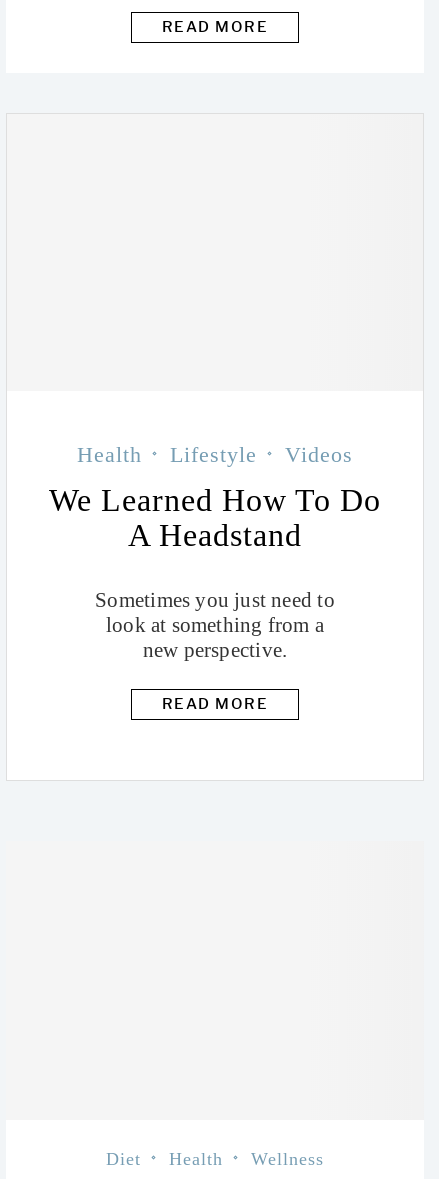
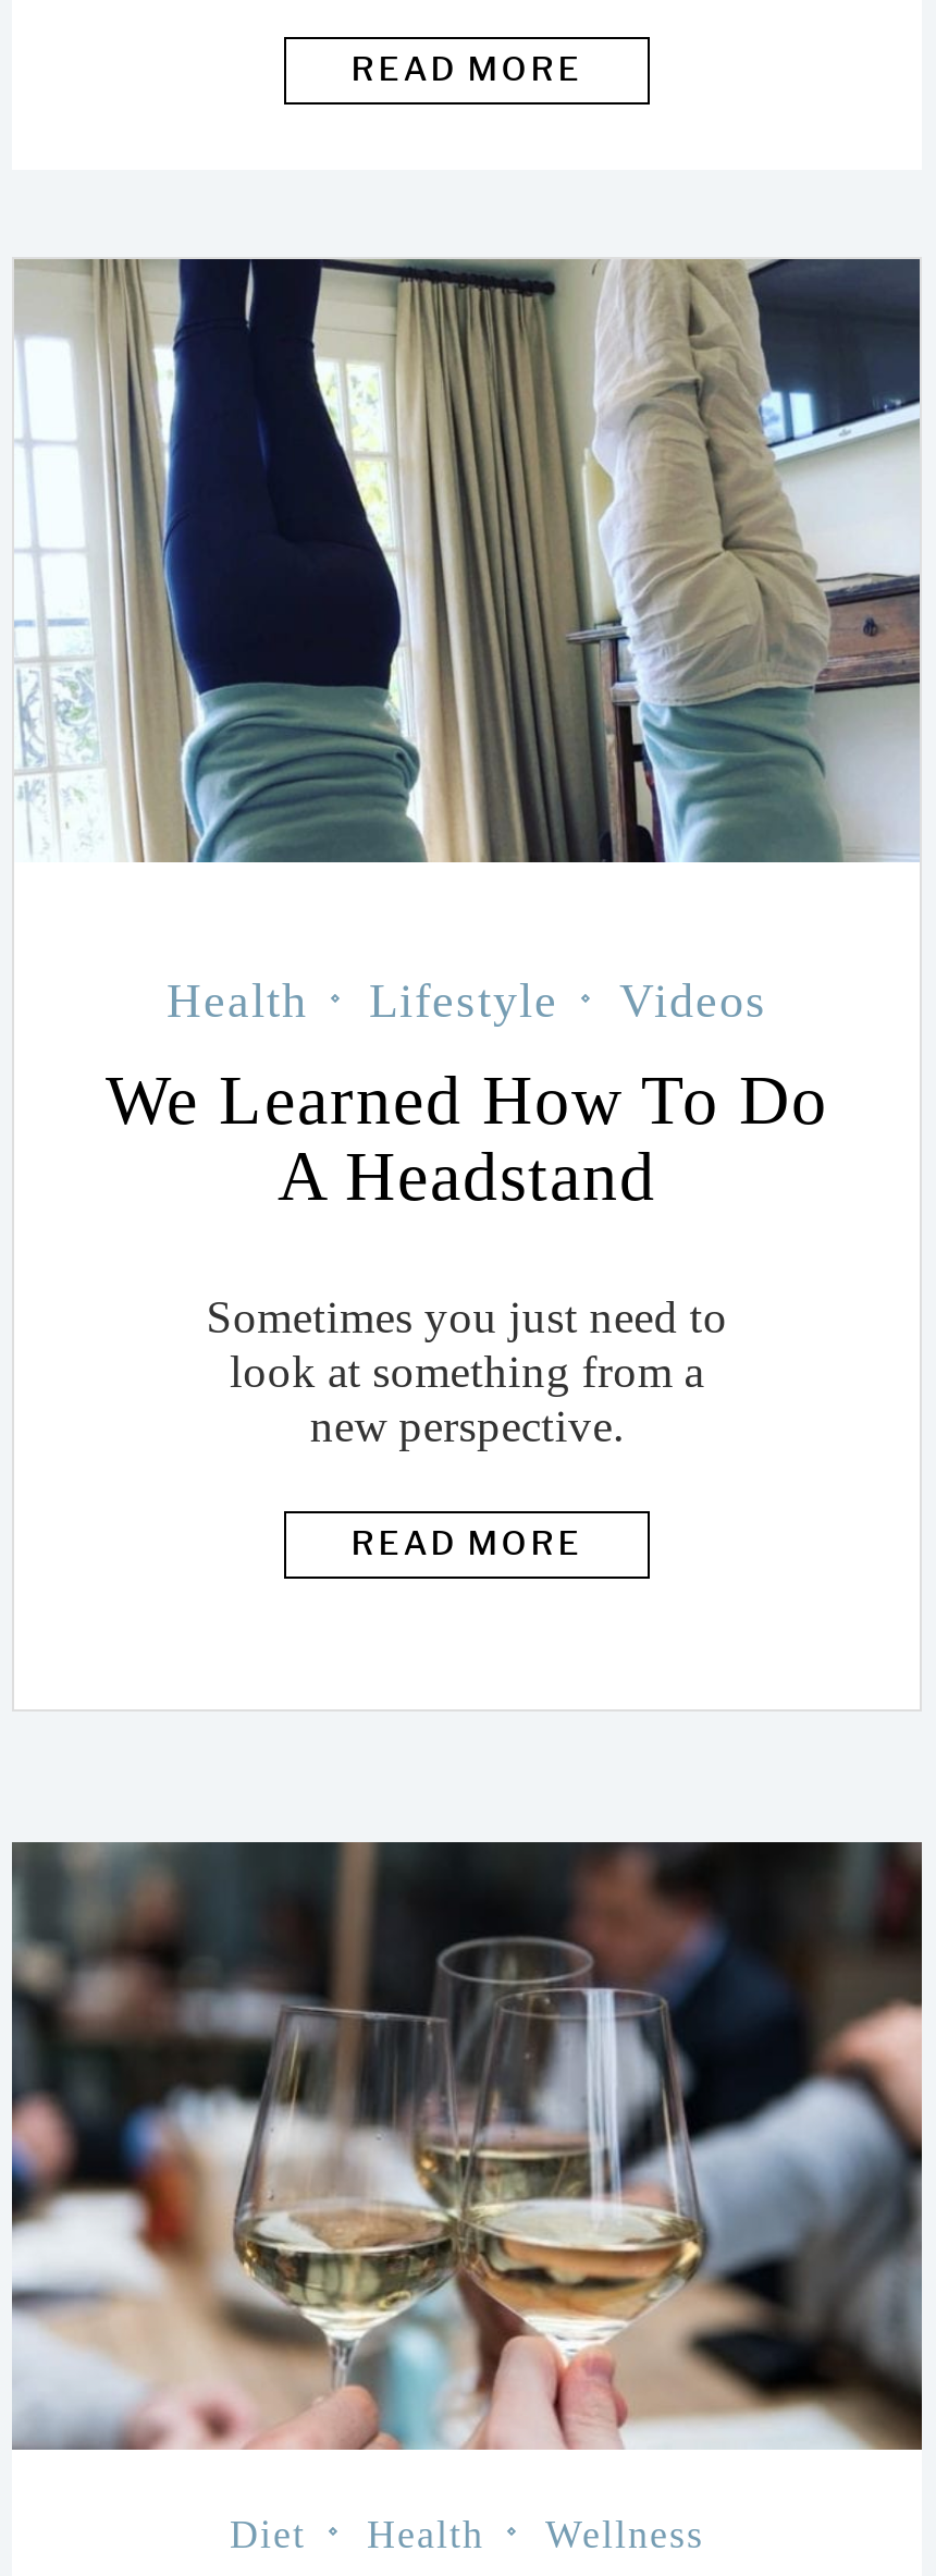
none -> [14,257,922,864] [image]
none -> [10,1840,924,2452] [image]

